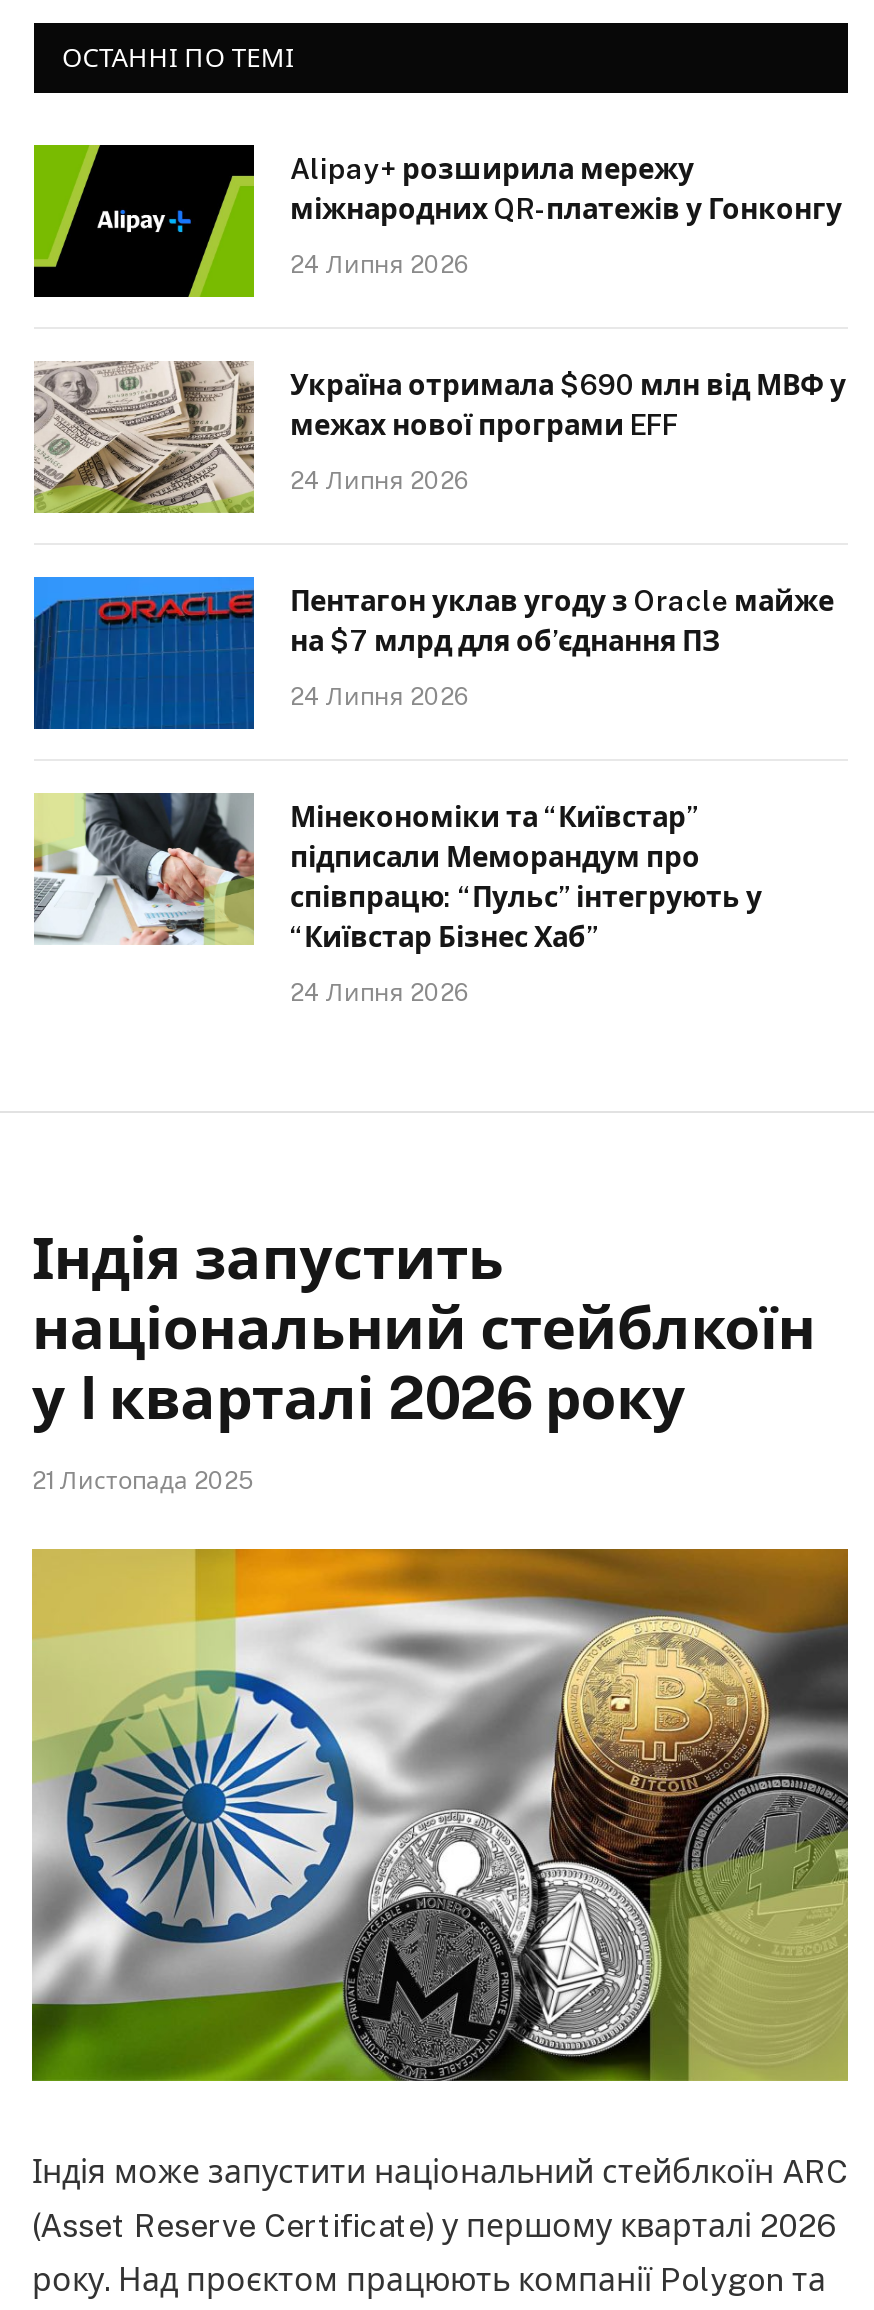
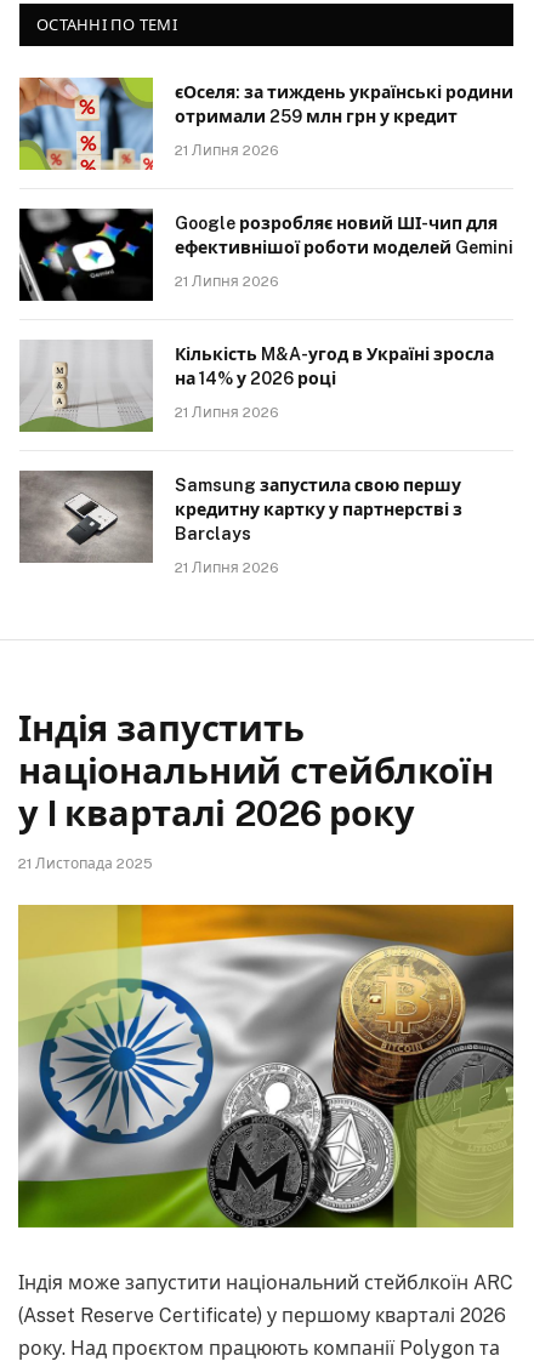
[32,143,842,299] [image] | Alipay+ розширила мережу | міжнародних QR-платежів у Гонконгу -> [18,76,513,171] [image] | єОселя: за тиждень українські родини | отримали 259 млн грн у кредит
[290,250,470,278] 24 Липня 2026 -> [175,142,279,159] 21 Липня 2026
[32,361,846,515] [image] | Україна отримала $690 млн від МВФ у | межах нової програми EFF -> [18,209,513,302] [image] | Google розробляє новий ШІ-чип для | ефективнішої роботи моделей Gemini
[290,466,470,494] 24 Липня 2026 -> [175,273,279,290] 21 Липня 2026
[32,575,834,731] [image] | Пентагон уклав угоду з Oracle майже | на $7 млрд для об’єднання ПЗ -> [18,340,494,433] [image] | Кількість M&A-угод в Україні зросла | на 14% у 2026 році
[290,682,470,710] 24 Липня 2026 -> [175,404,279,421] 21 Липня 2026
[34,793,762,952] [image] | Мінекономіки та “Київстар” | підписали Меморандум про | співпрацю: “Пульс” інтегрують у | “Київстар Бізнес Хаб” -> [19,471,462,563] [image] | Samsung запустила свою першу | кредитну картку у партнерстві з | Barclays
[290,978,470,1006] 24 Липня 2026 -> [175,559,279,576] 21 Липня 2026

